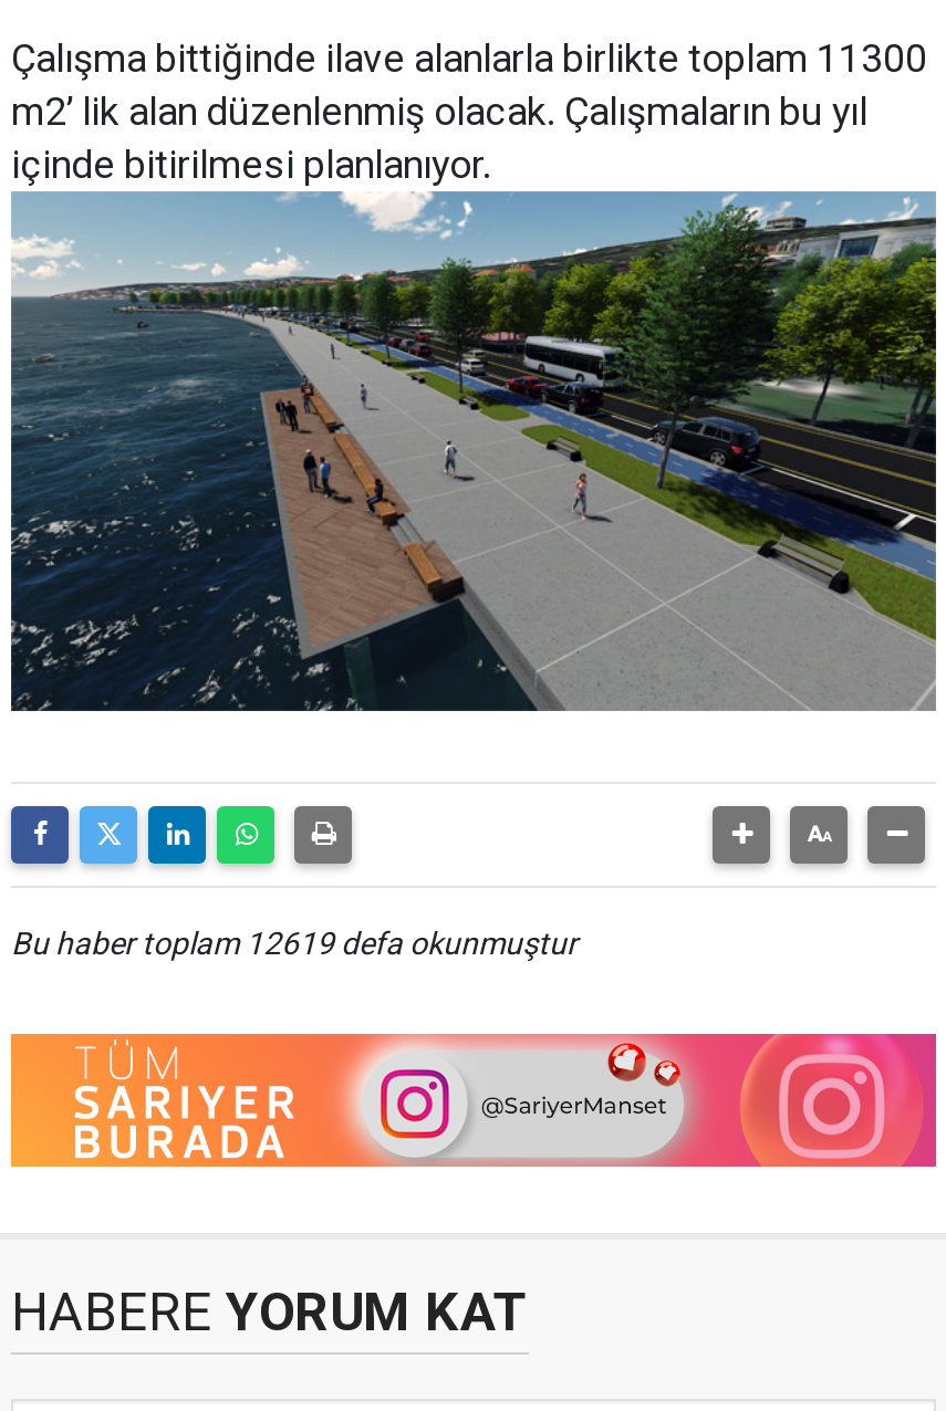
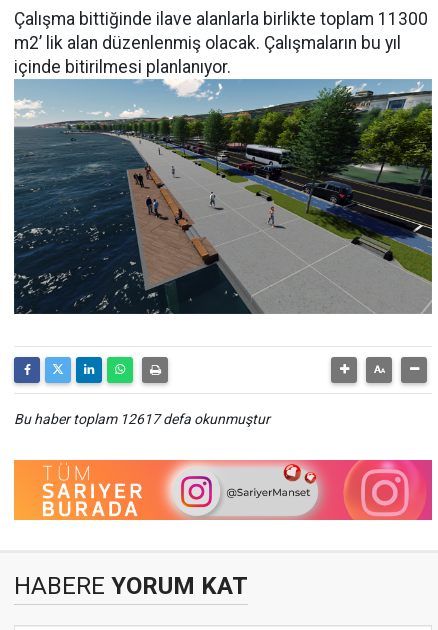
[11,926,578,961] Bu haber toplam 12619 defa okunmuştur -> [14,411,270,427] Bu haber toplam 12617 defa okunmuştur

